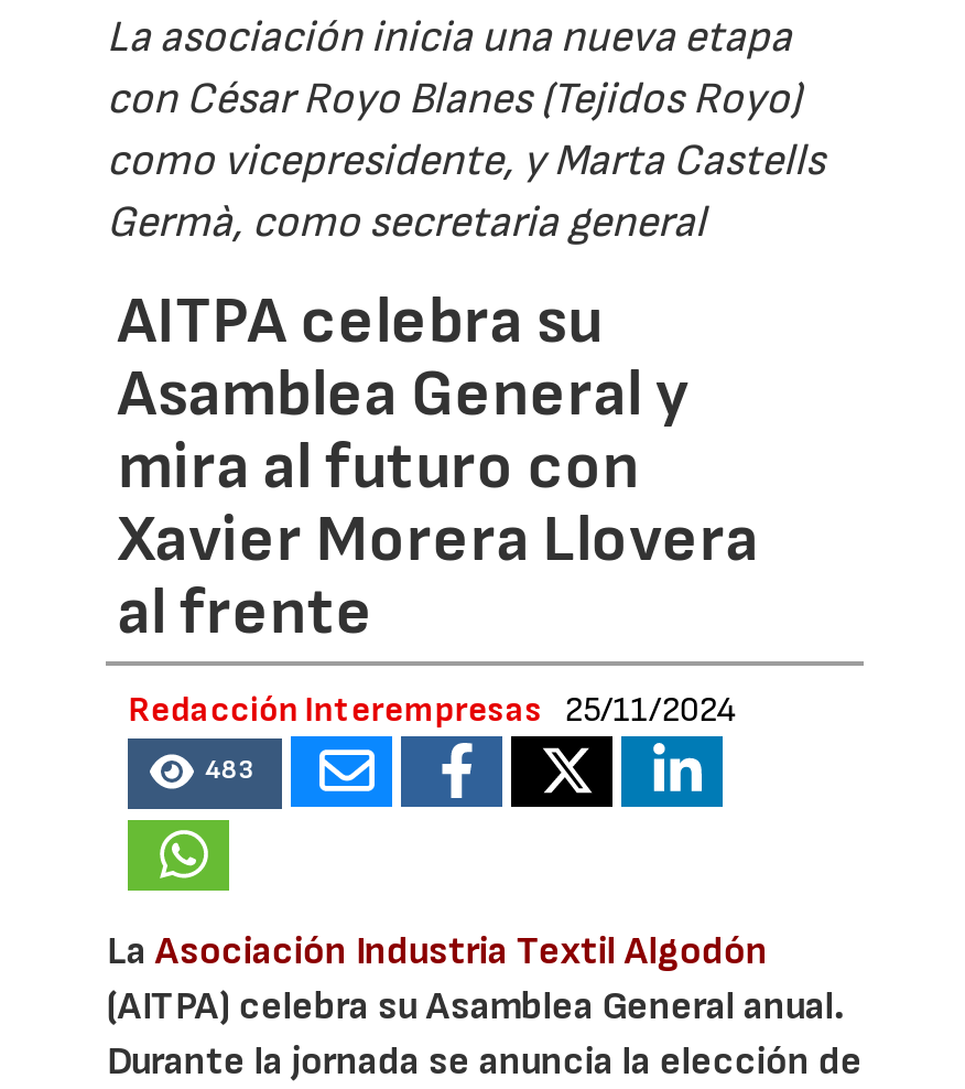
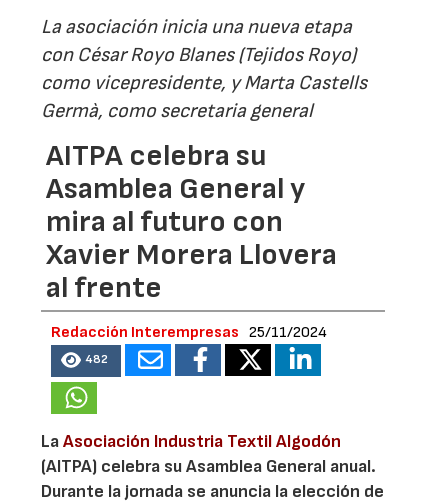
[206,754,254,787] 483 -> [86,352,108,367] 482

